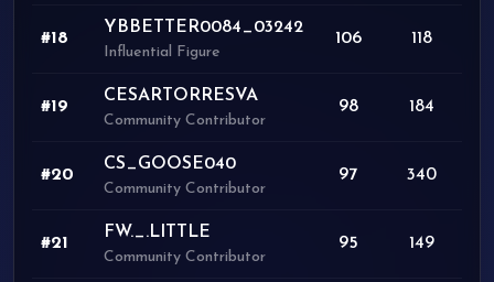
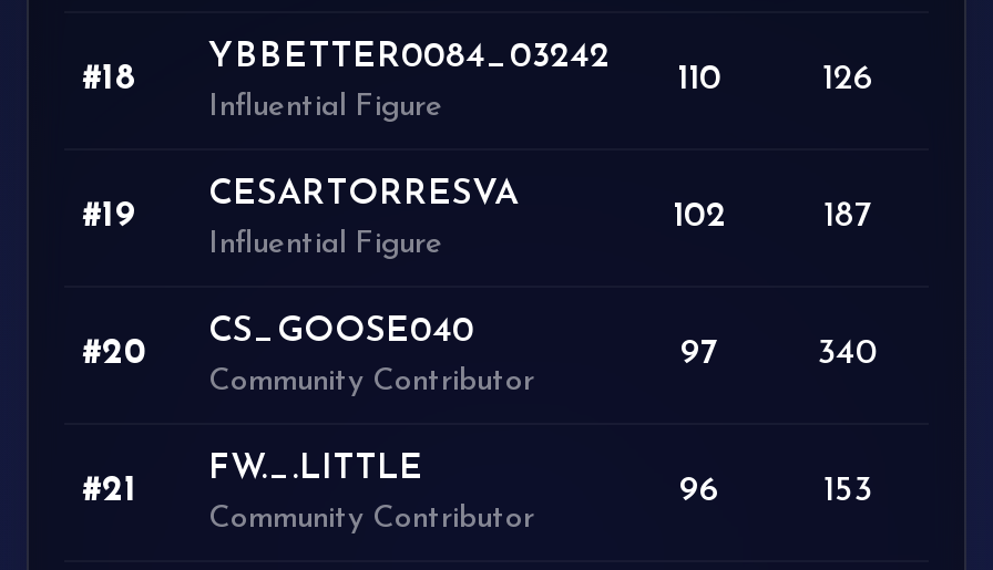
[335,29,361,47] 106 -> [677,61,721,96] 110
[411,29,432,47] 118 -> [822,61,873,96] 126
[338,97,434,115] 98 | 184 -> [673,198,872,234] 102 | 187
[104,112,266,128] Community Contributor -> [208,227,443,260] Influential Figure
[338,234,358,252] 95 -> [679,473,719,508] 96
[409,234,434,252] 149 -> [823,473,872,508] 153

